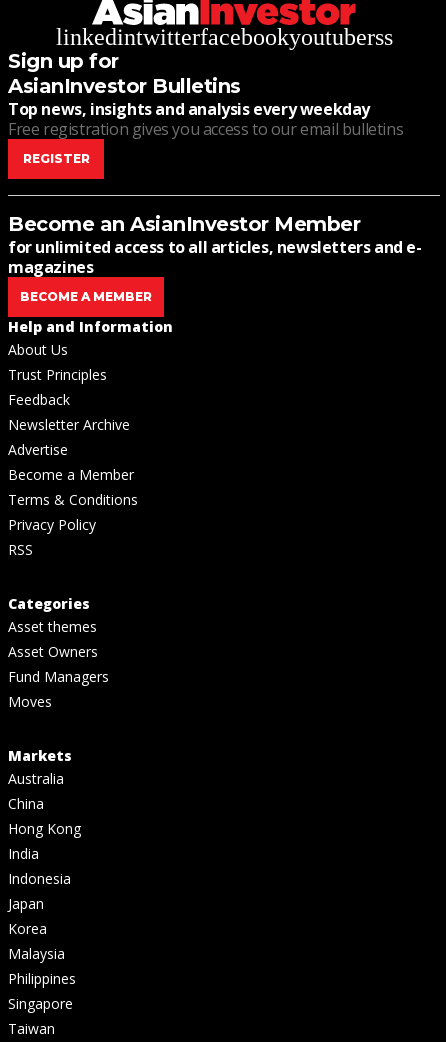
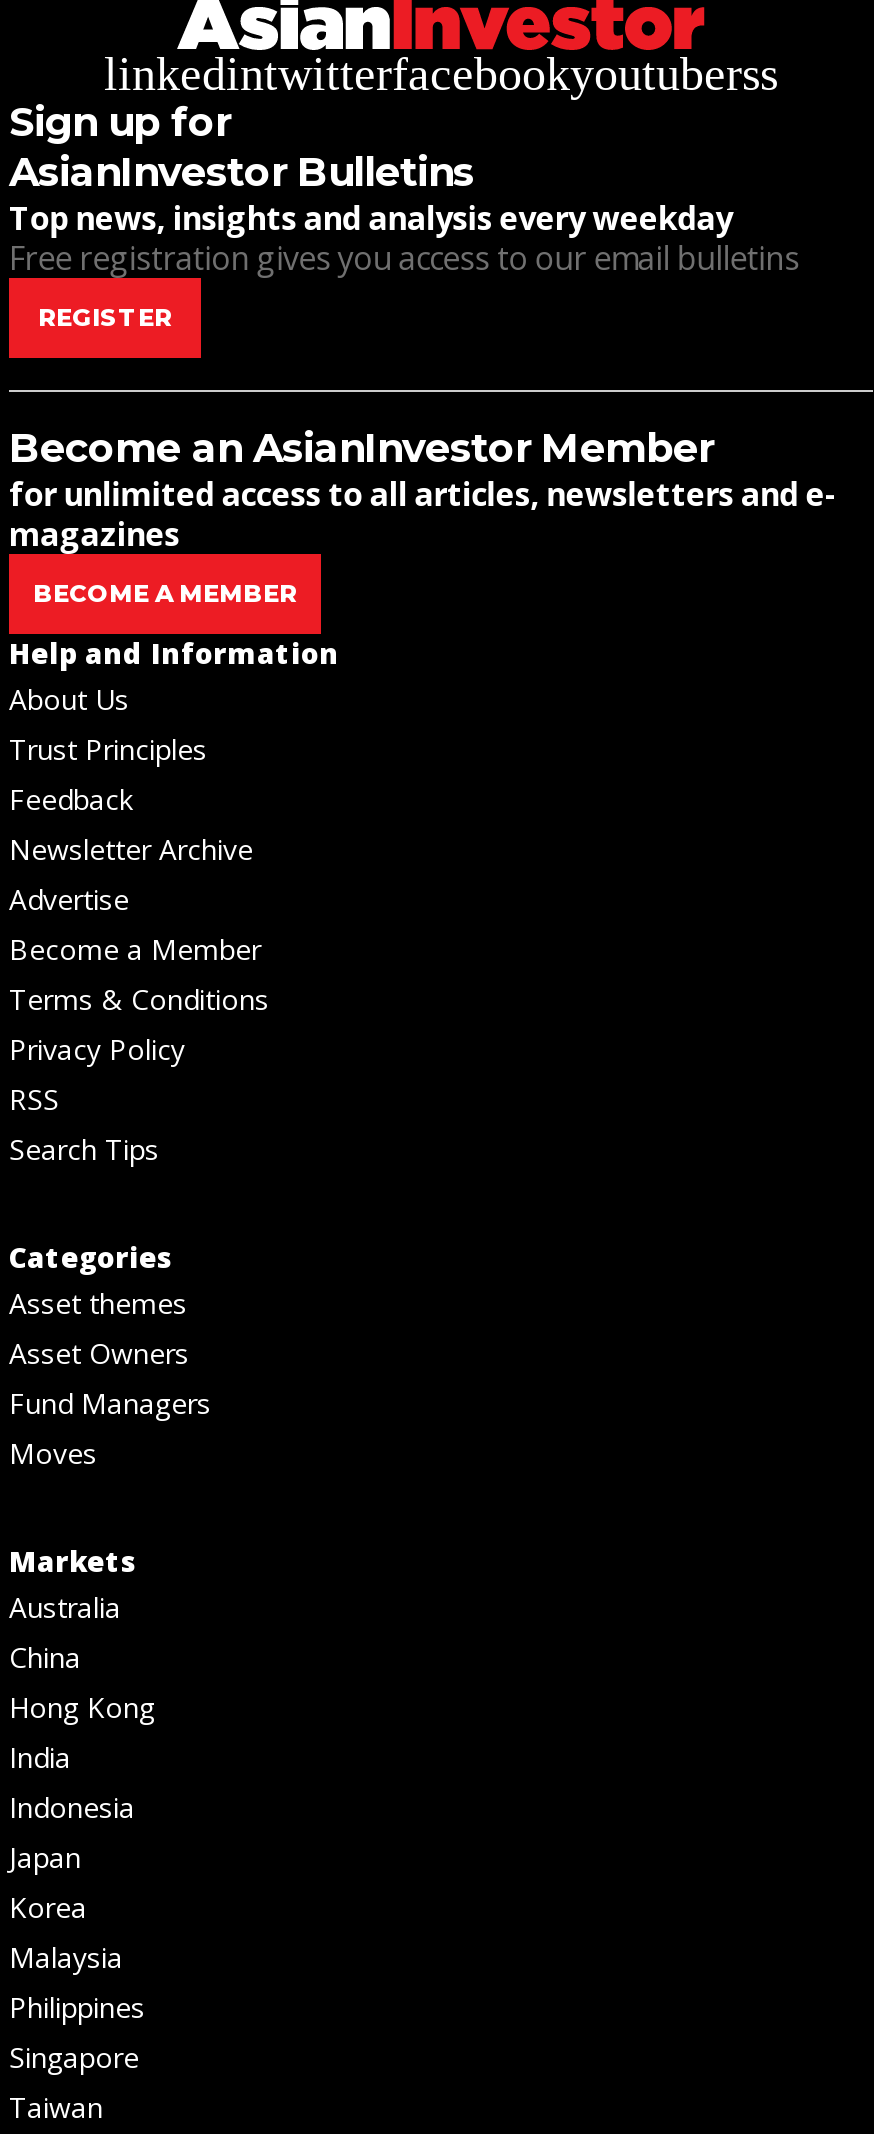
none -> [9,1130,159,1168] Search Tips

